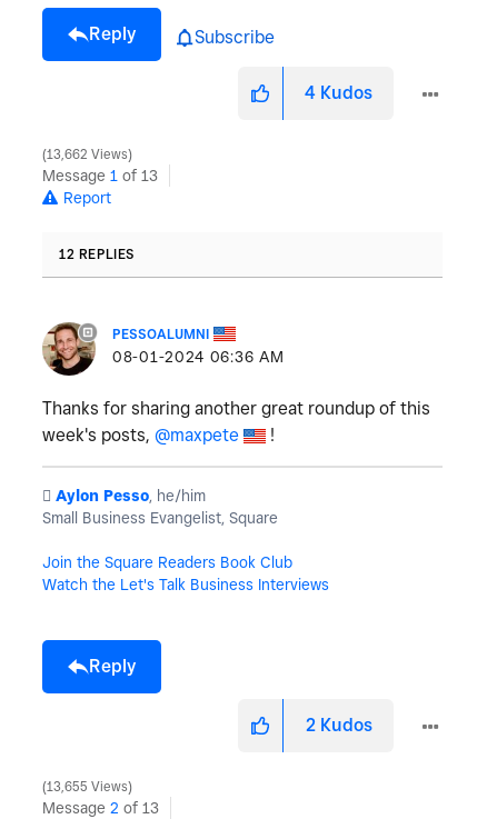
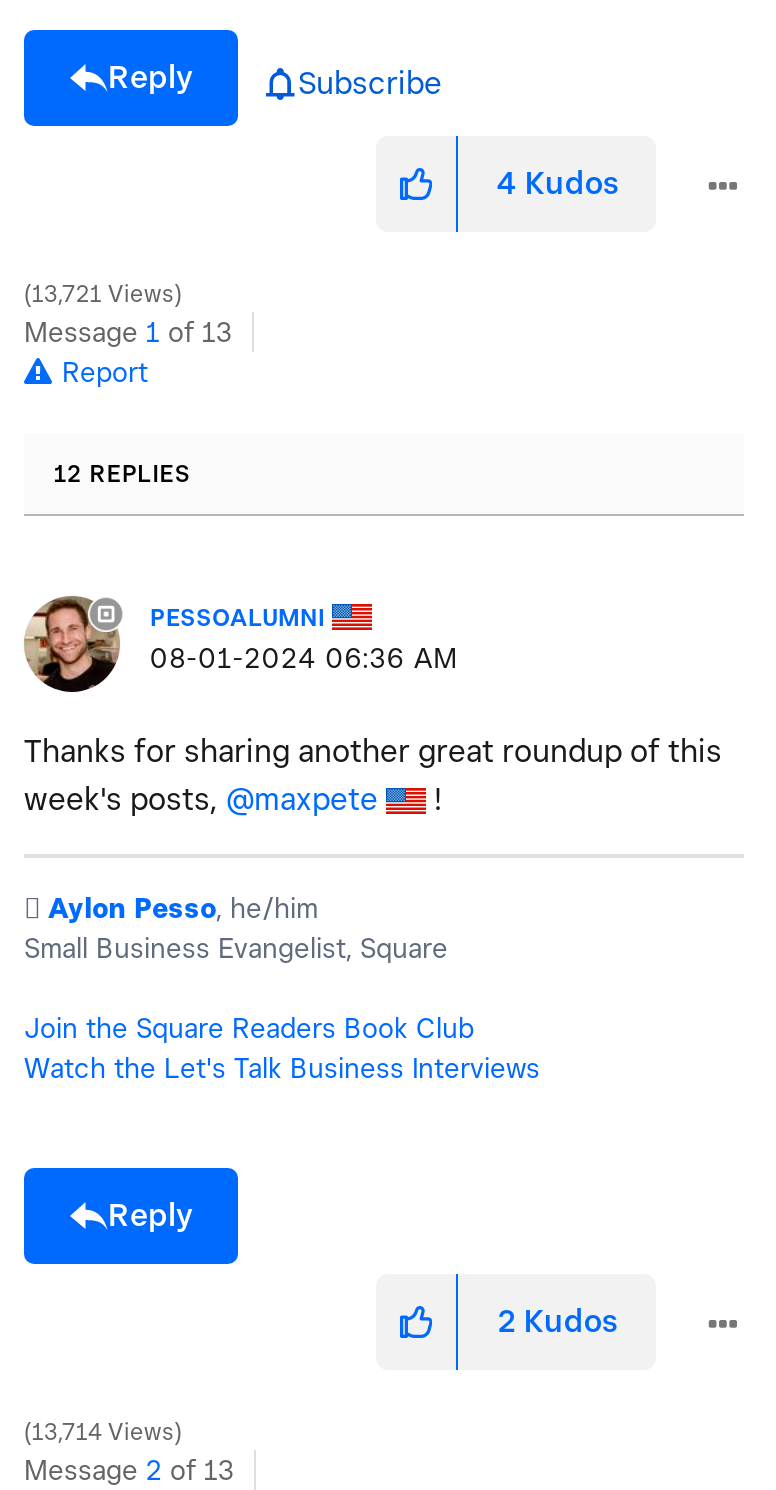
[43,147,131,162] 13,662 Views -> [26,280,180,308] 13,721 Views
[43,779,131,795] 13,655 Views -> [26,1418,180,1446] 13,714 Views

